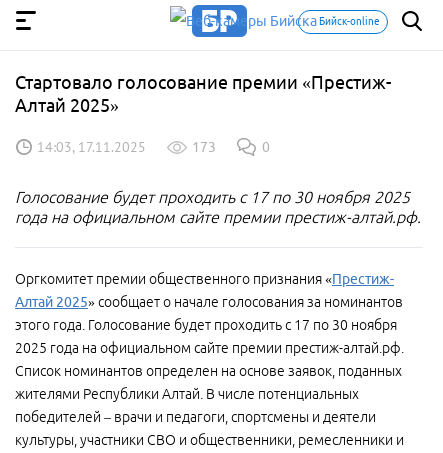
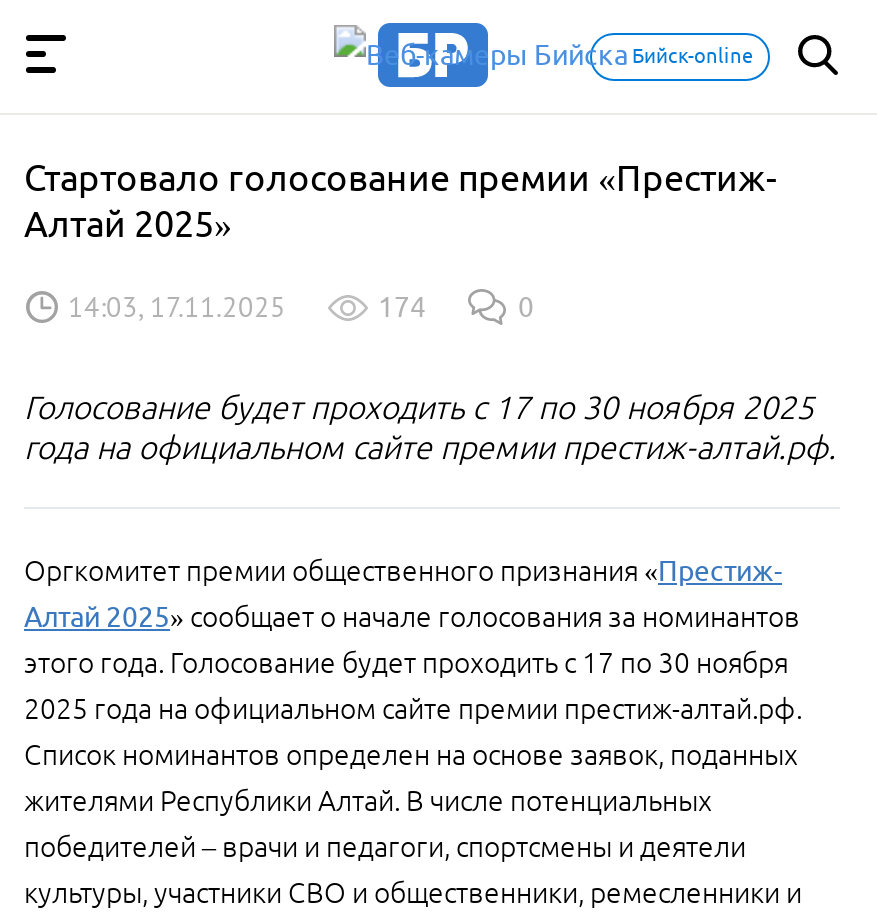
[192,139,216,155] 173 -> [378,291,426,323] 174

